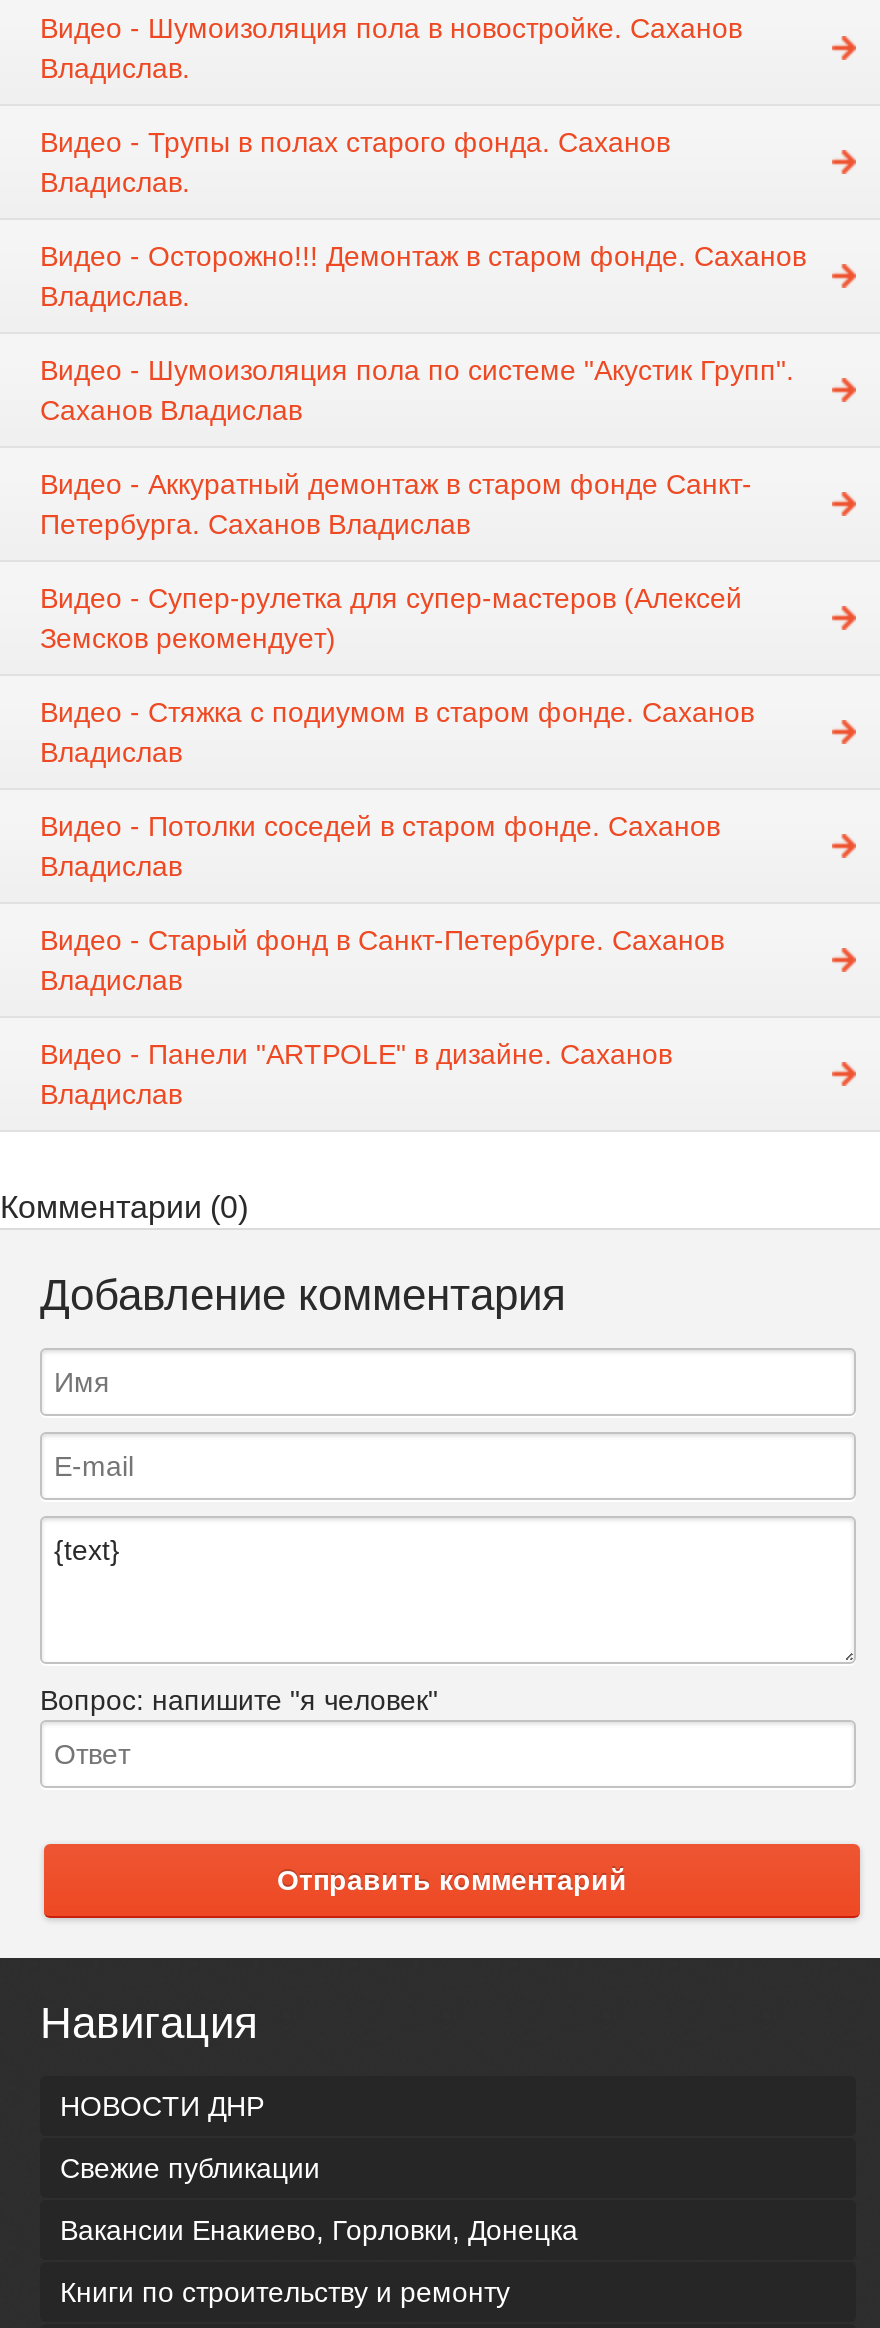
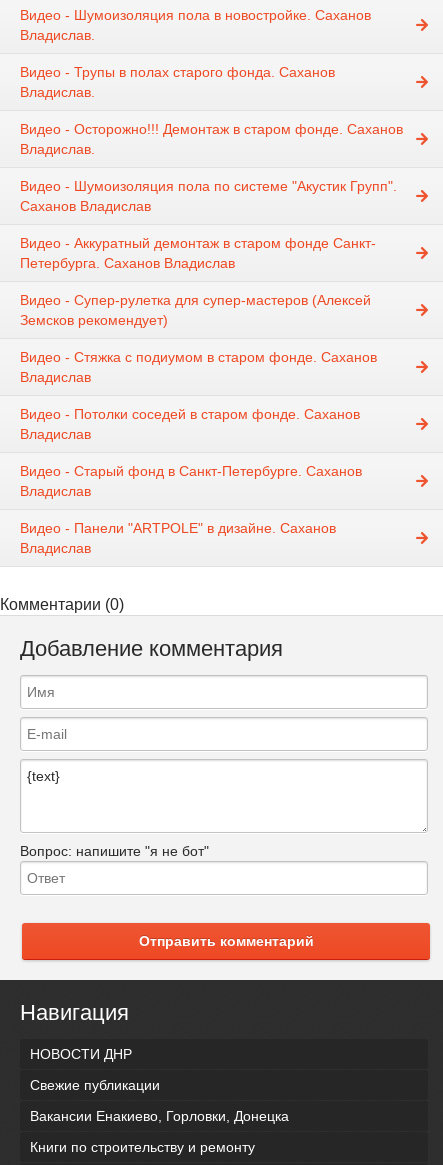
[40,1684,438,1716] Вопрос: напишите "я человек" -> [20,843,209,859] Вопрос: напишите "я не бот"

